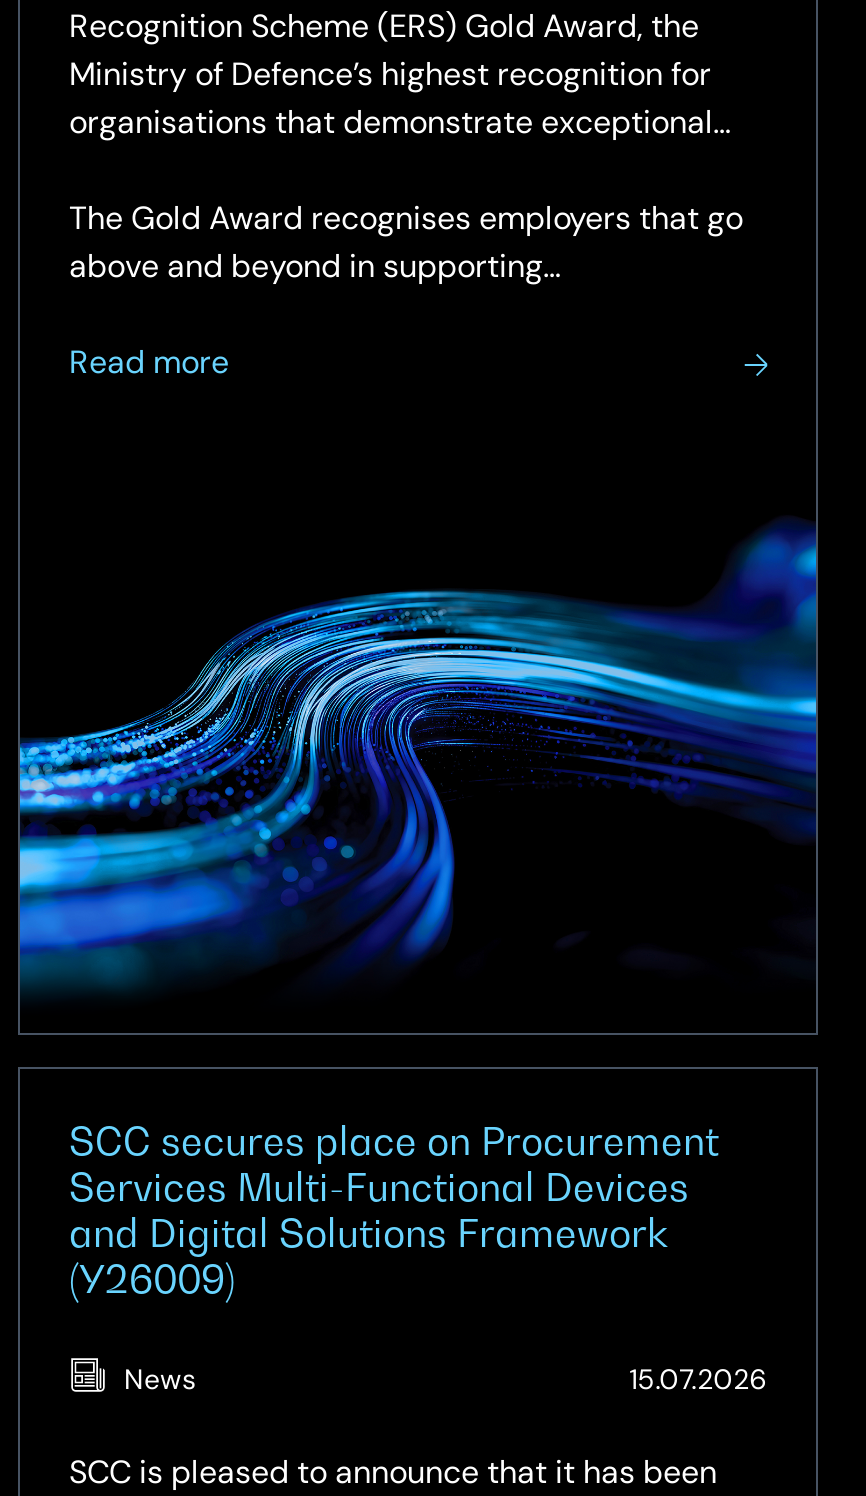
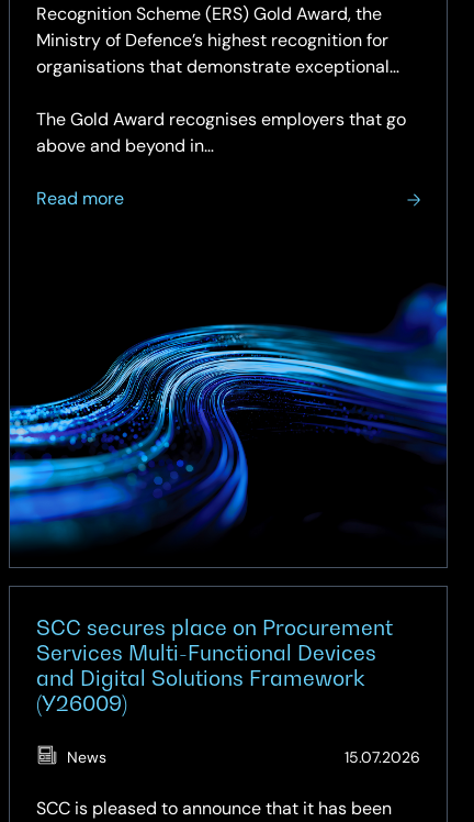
[69,247,561,285] above and beyond in supporting… -> [37,136,214,156] above and beyond in…

